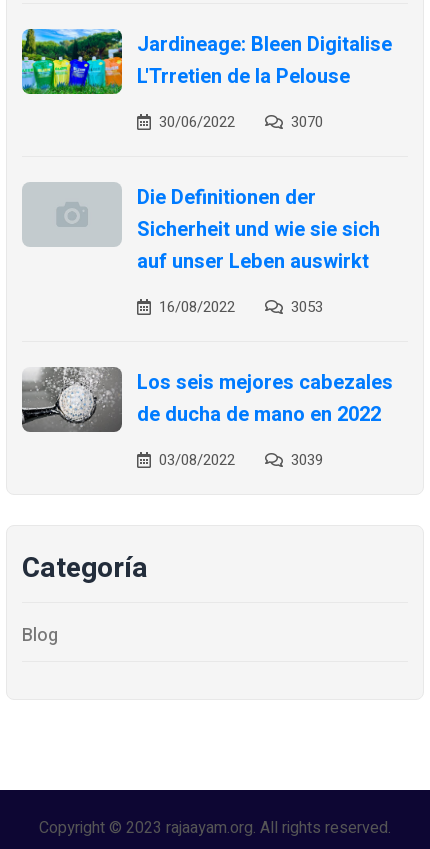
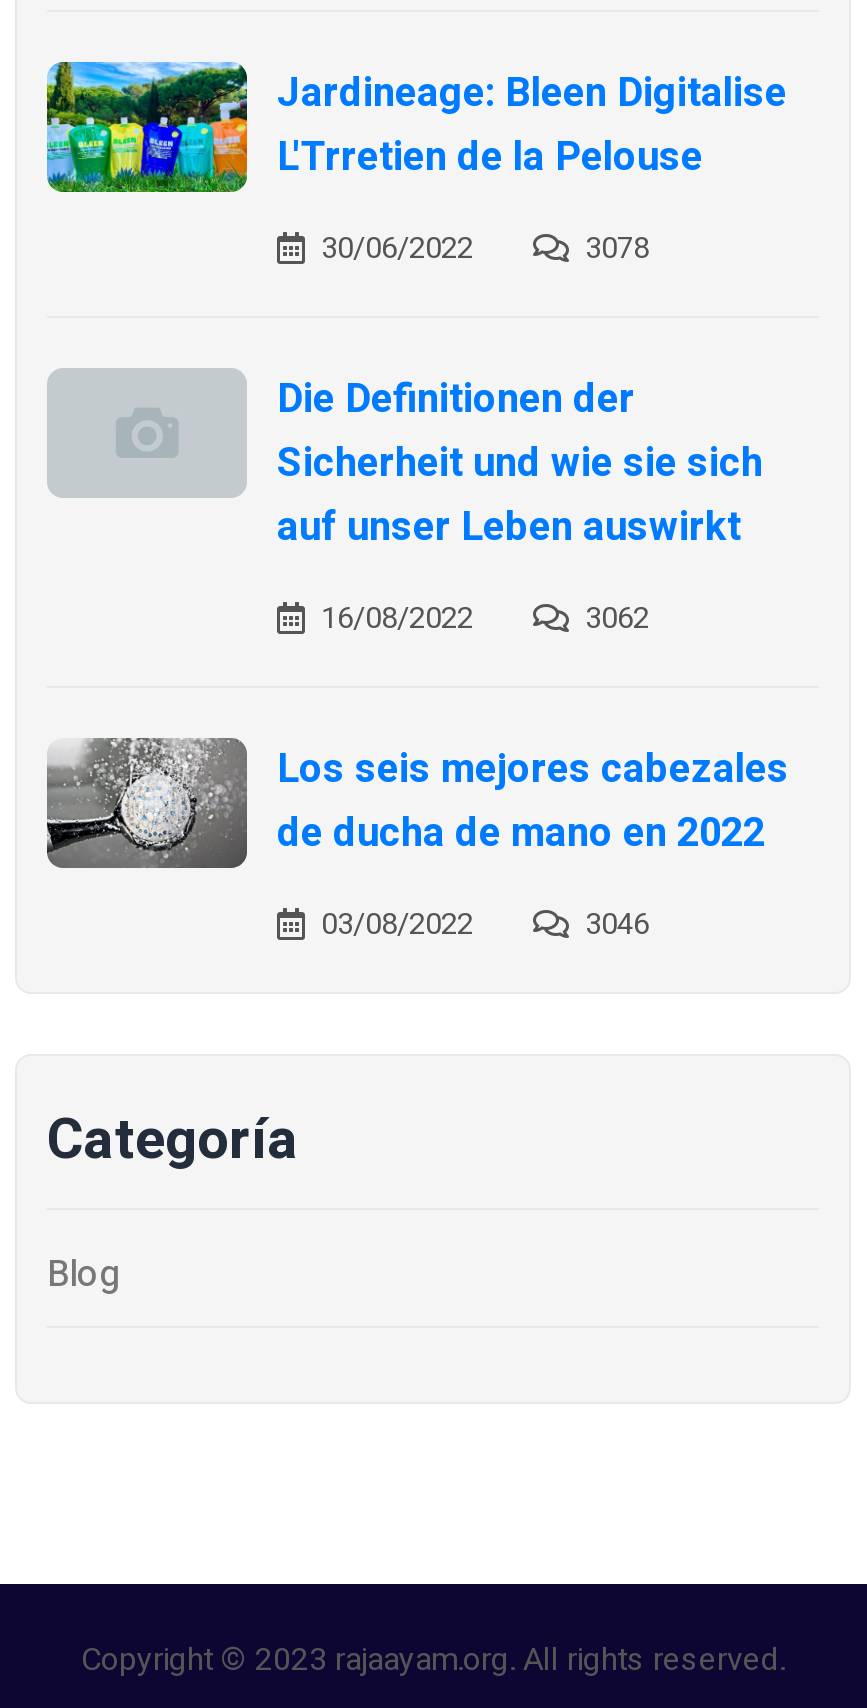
[291,111,323,133] 3070 -> [585,226,649,270] 3078
[291,296,323,318] 3053 -> [585,596,649,640] 3062
[291,449,323,471] 3039 -> [585,902,649,946] 3046

